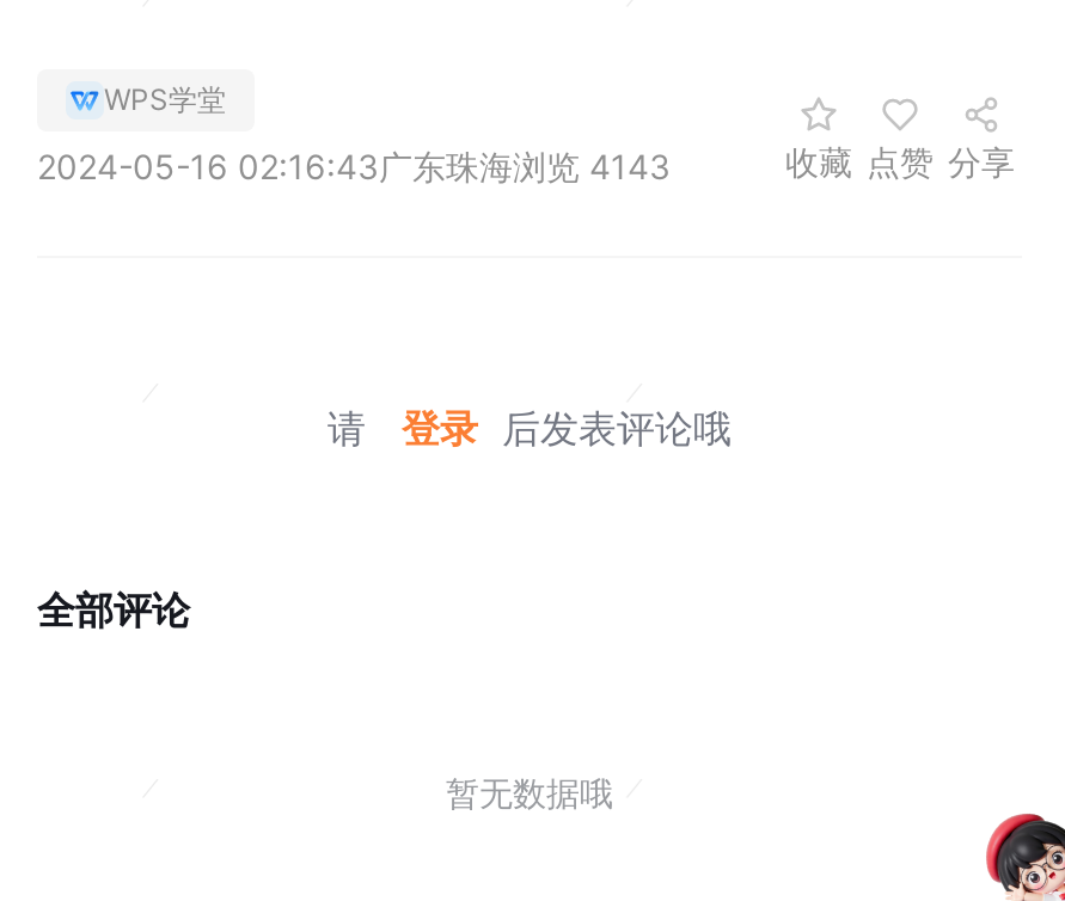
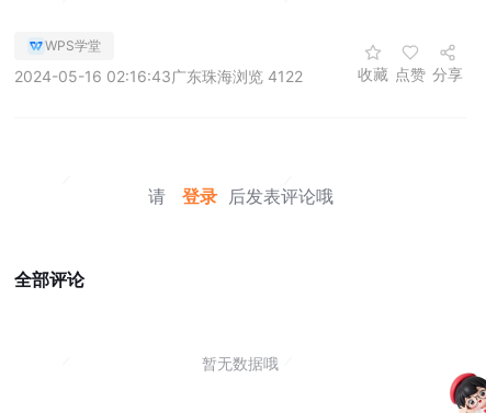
[37,146,671,186] 2024-05-16 02:16:43广东珠海浏览 4143 -> [14,67,303,85] 2024-05-16 02:16:43广东珠海浏览 4122

